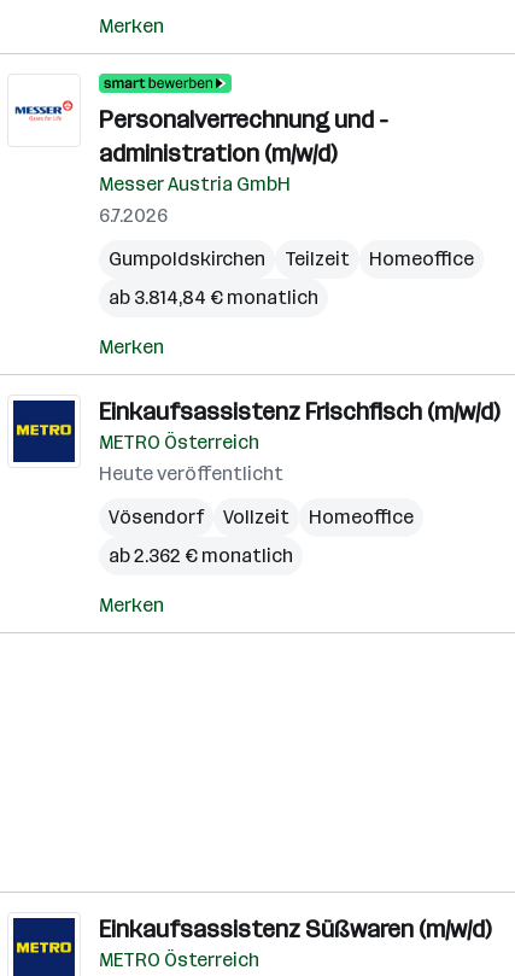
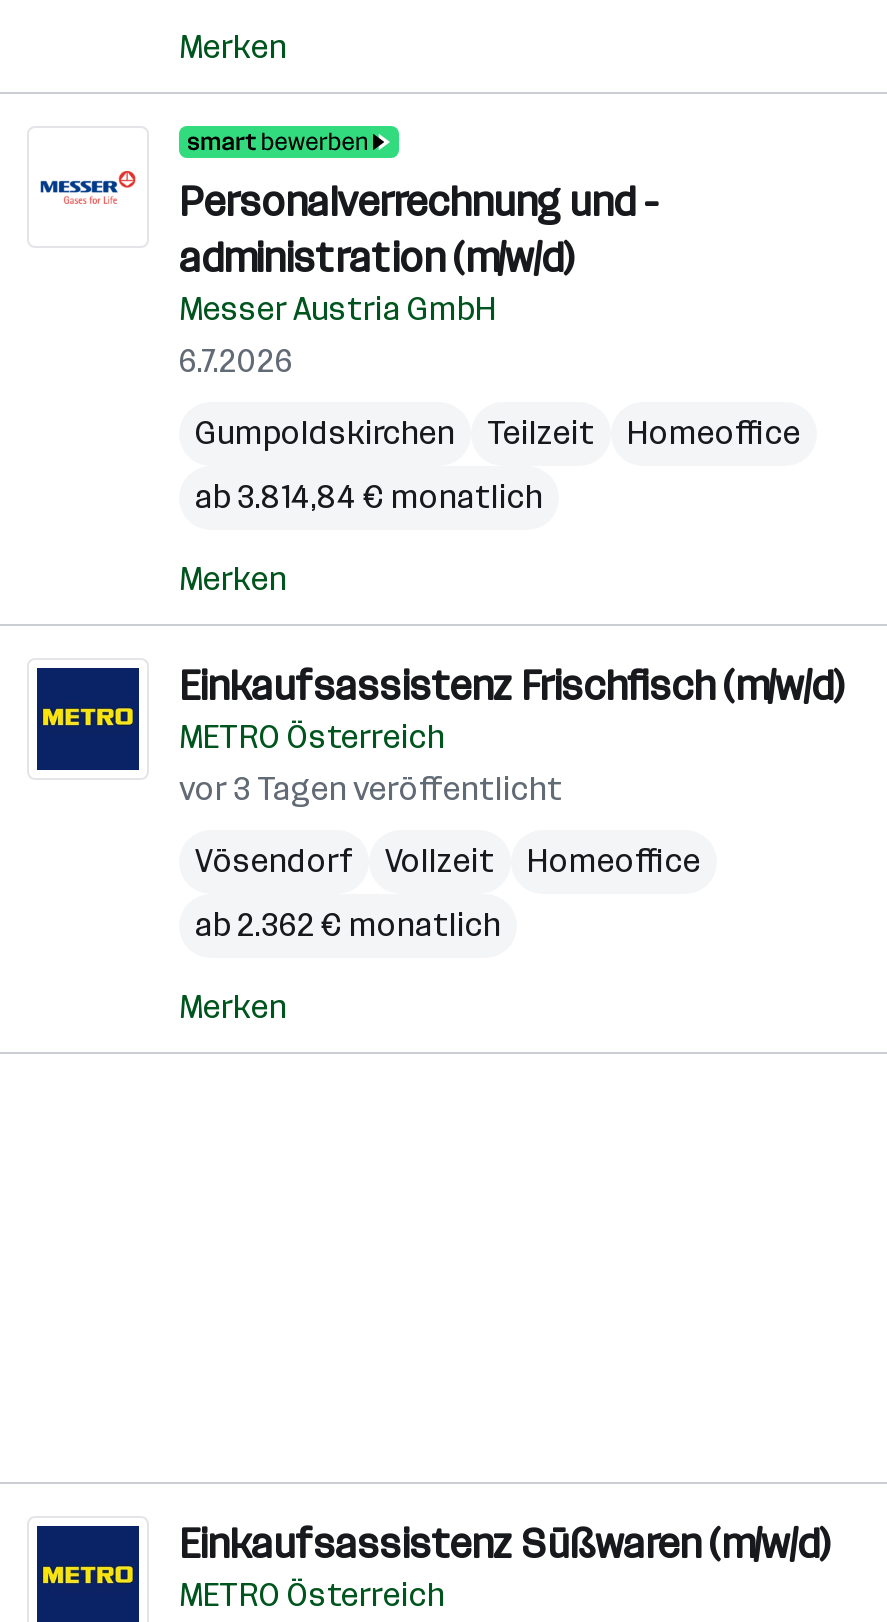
[99,462,283,485] Heute veröffentlicht -> [179,770,563,808] vor 3 Tagen veröffentlicht

